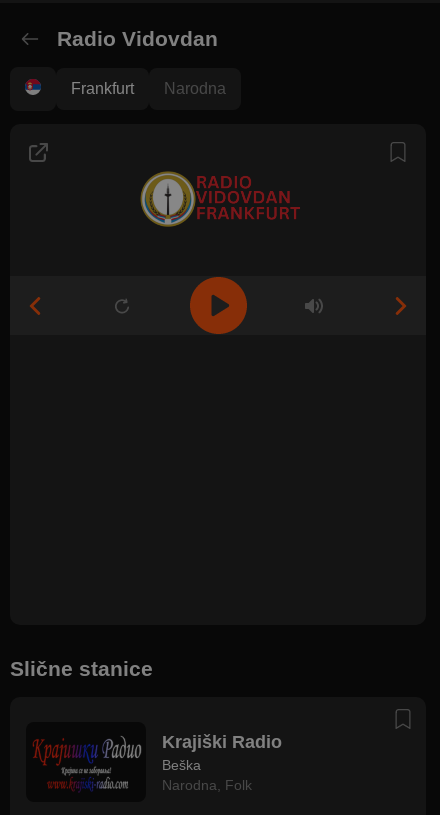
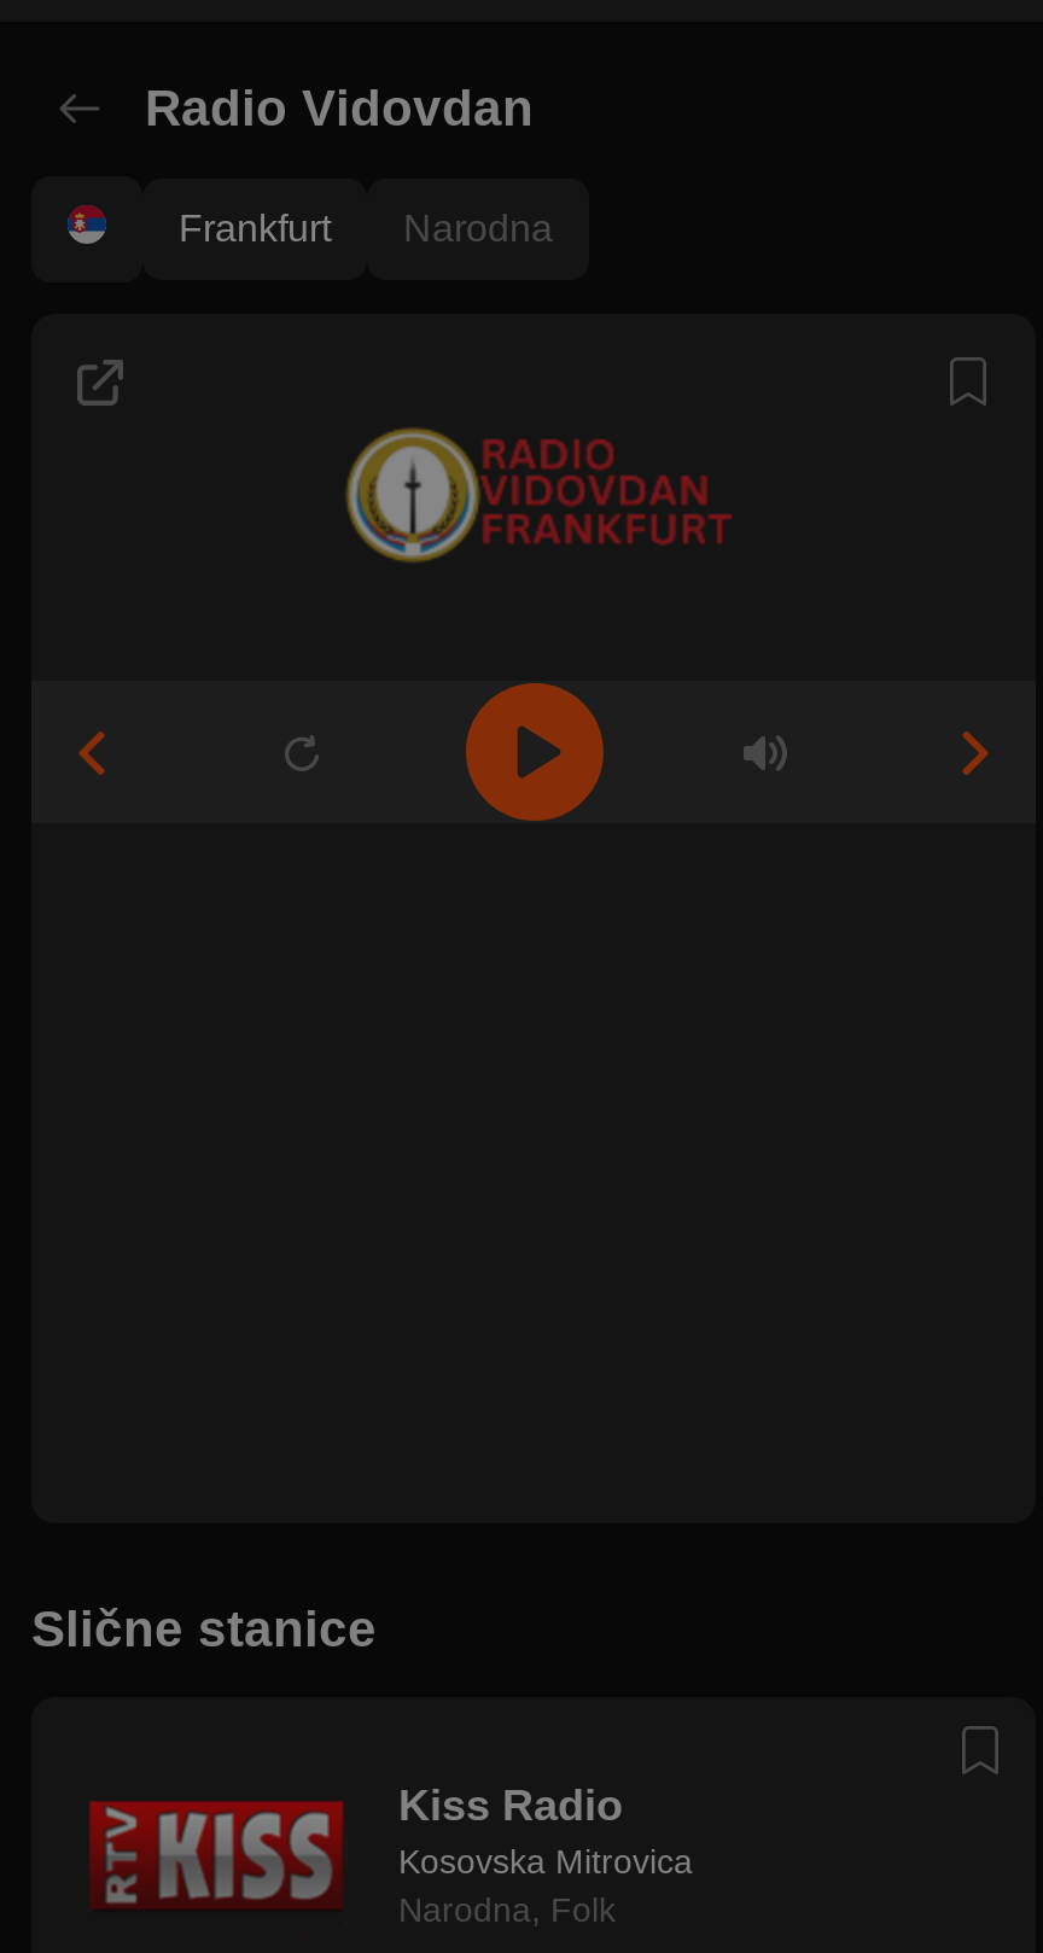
[32,732,282,798] [image] | Krajiški Radio | Beška -> [85,1781,693,1941] [image] | Kiss Radio | Kosovska Mitrovica

